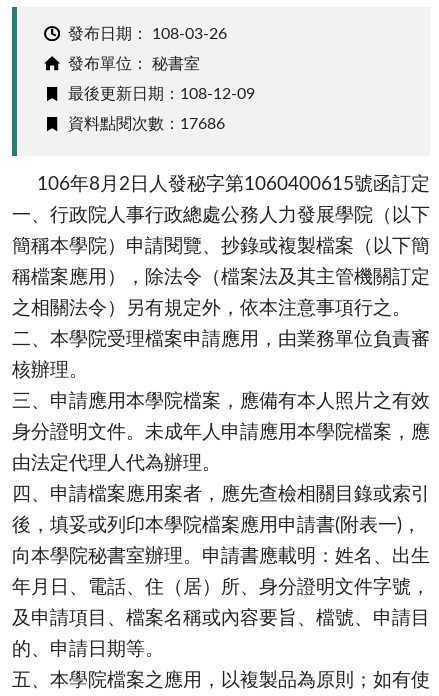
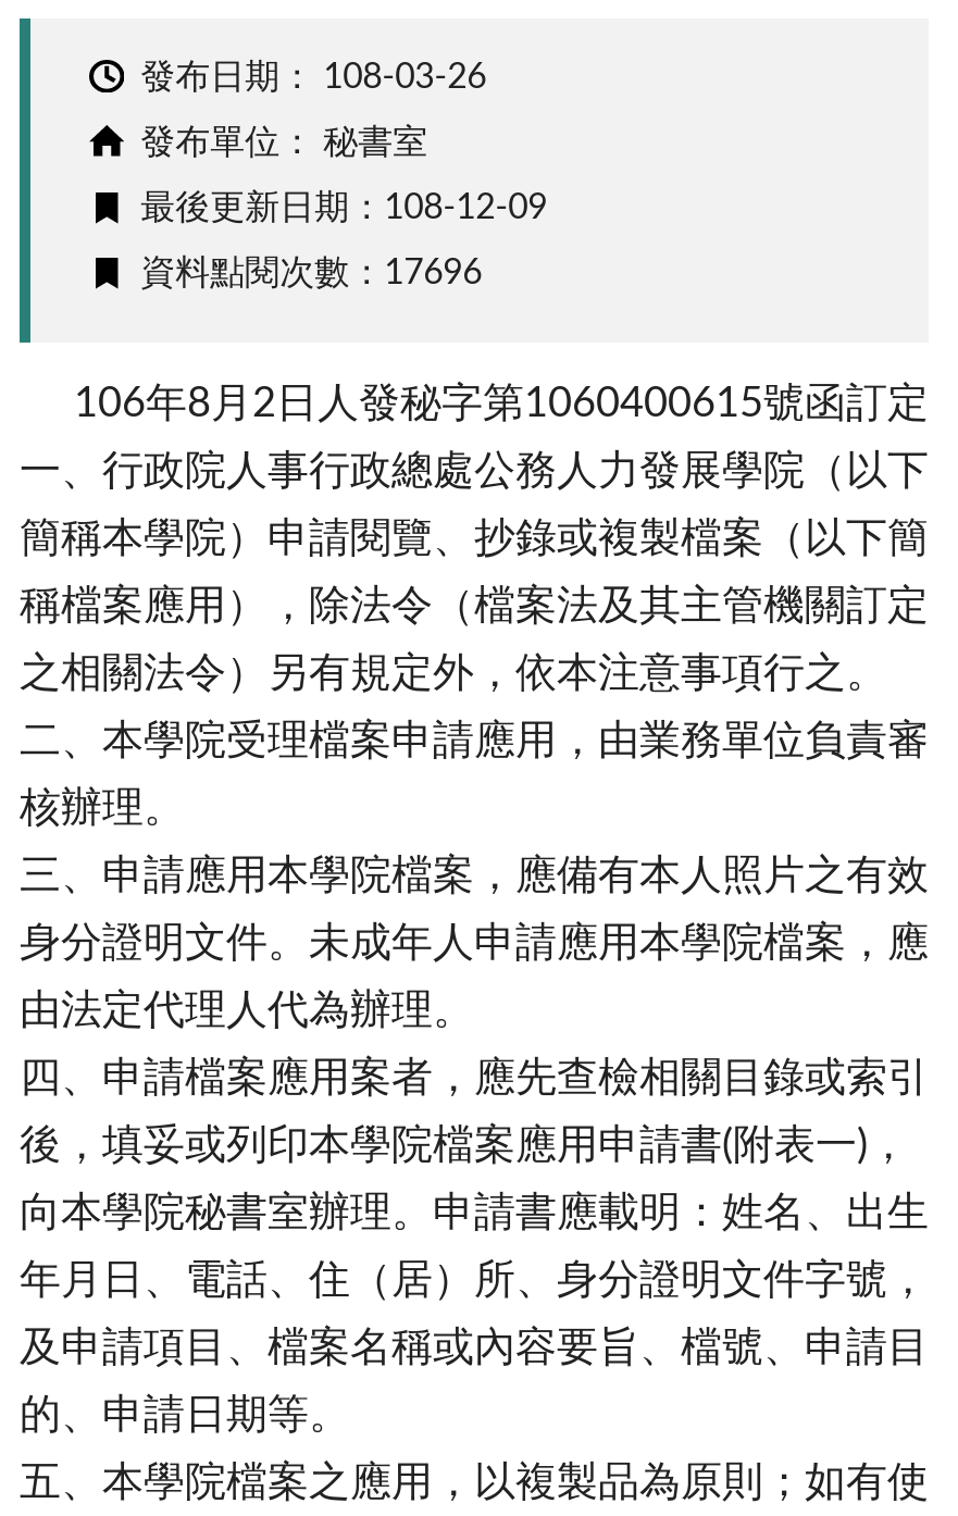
[68,116,225,132] 資料點閱次數：17686 -> [140,256,482,291] 資料點閱次數：17696

